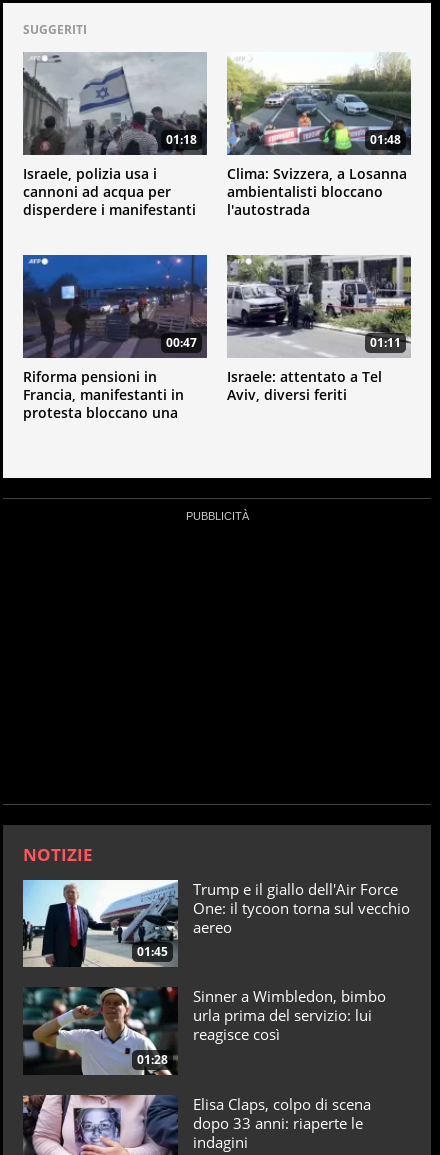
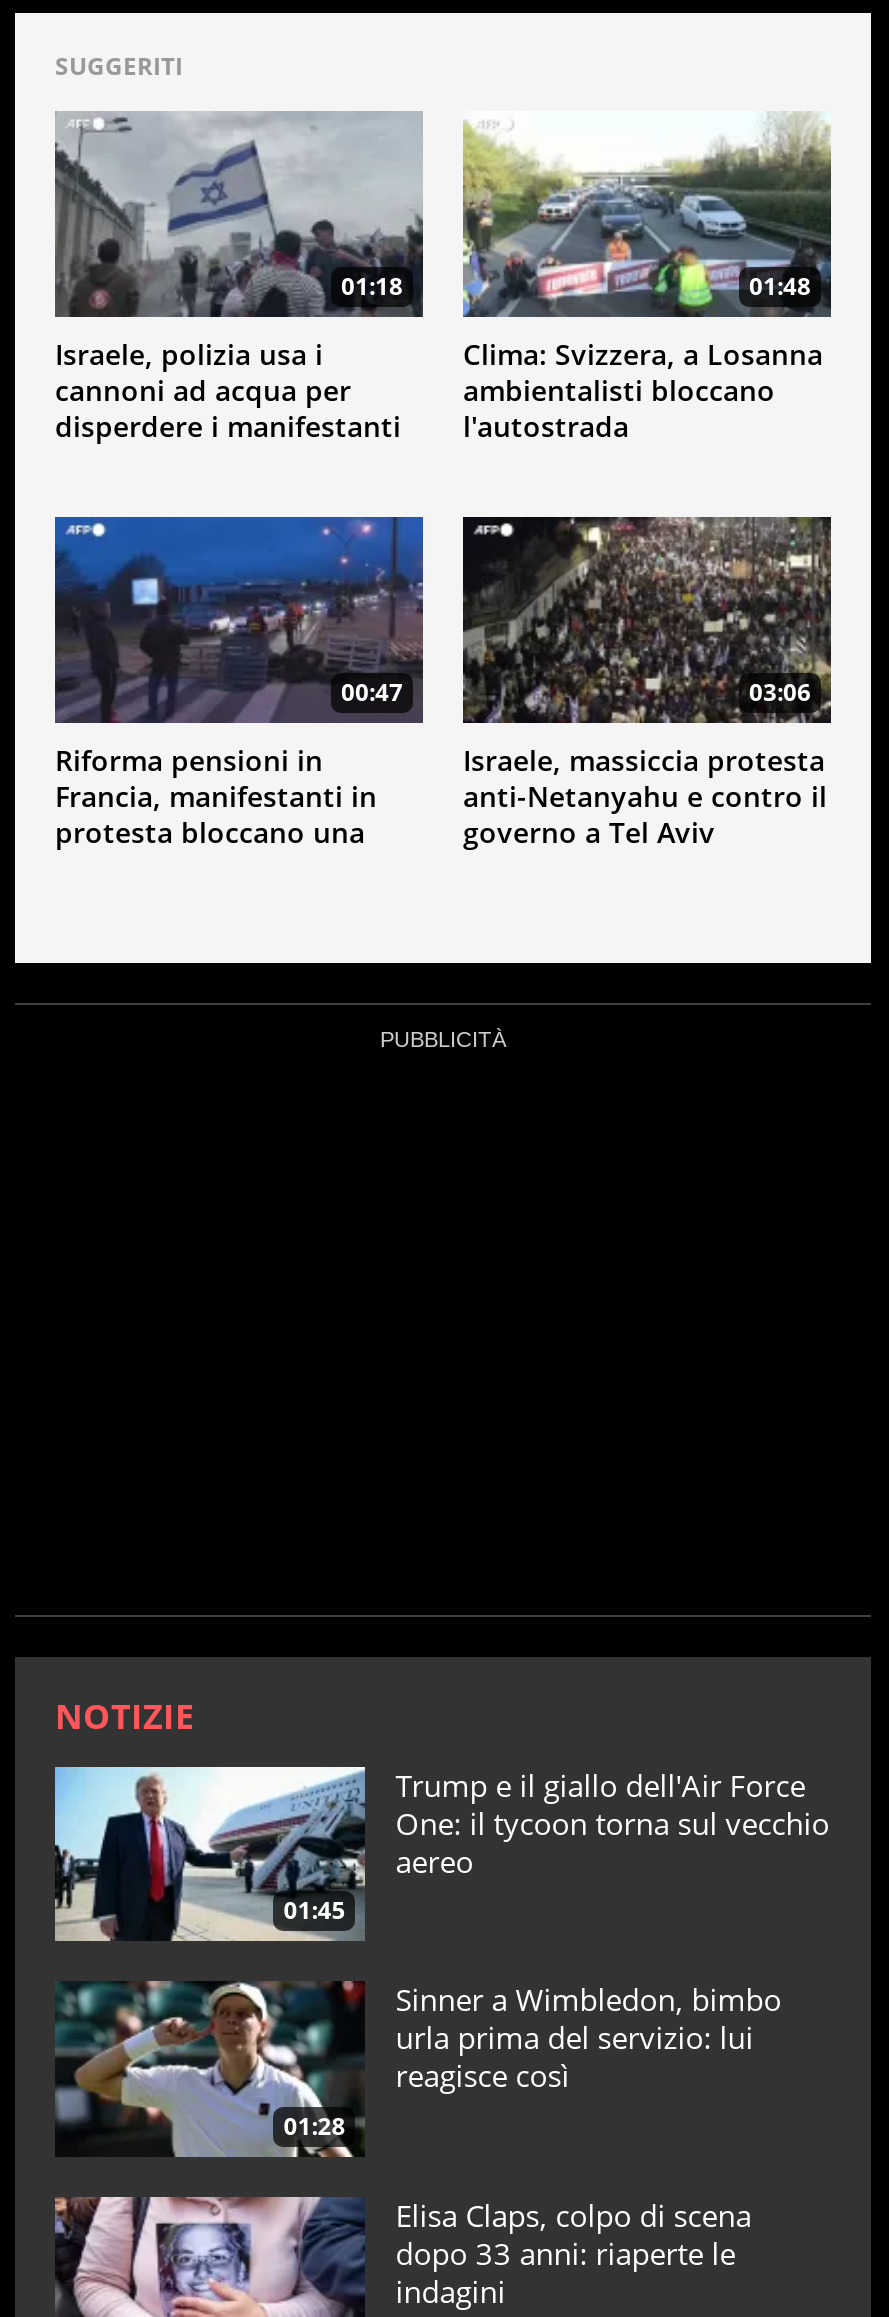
[226,254,412,358] [image] | 01:11 -> [461,515,833,725] [image] | 03:06
[227,367,382,404] Israele: attentato a Tel | Aviv, diversi feriti -> [463,742,827,852] Israele, massiccia protesta | anti-Netanyahu e contro il | governo a Tel Aviv

